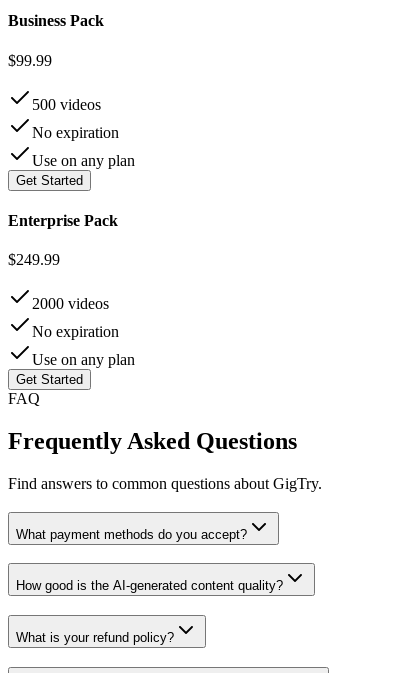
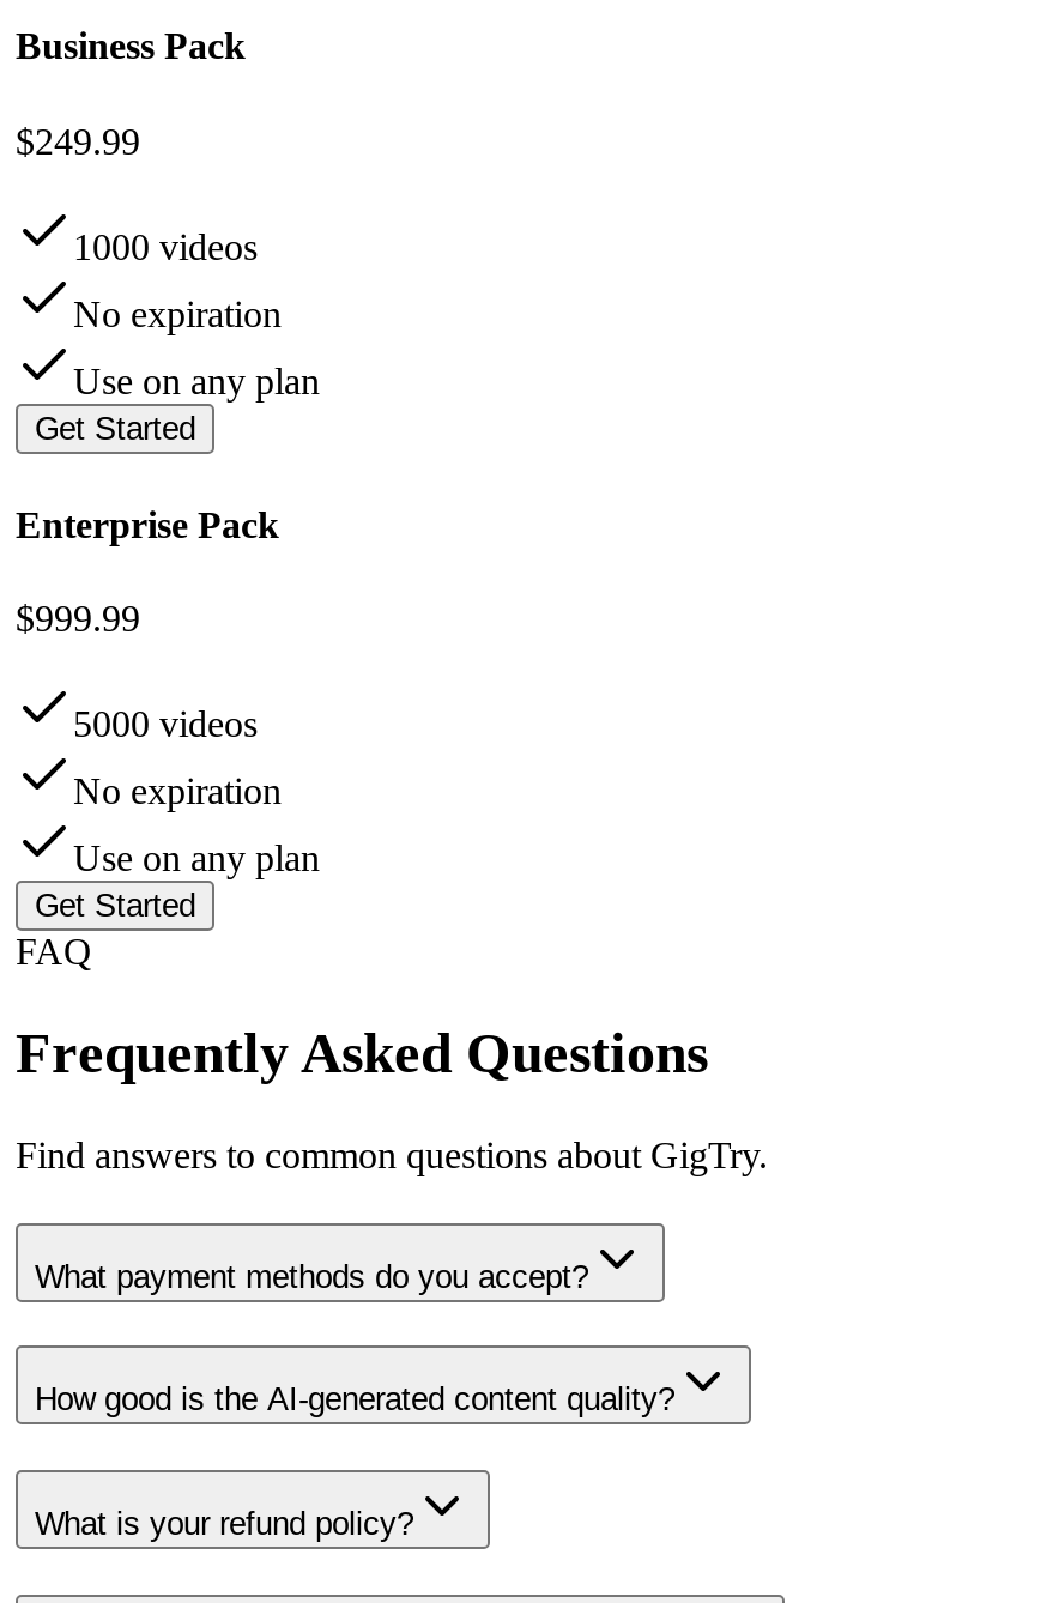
[8,51,52,68] $99.99 -> [16,120,140,161] $249.99
[32,95,101,112] 500 videos -> [73,225,258,266] 1000 videos
[8,251,60,268] $249.99 -> [16,598,140,639] $999.99
[32,295,109,312] 2000 videos -> [73,703,258,744] 5000 videos

